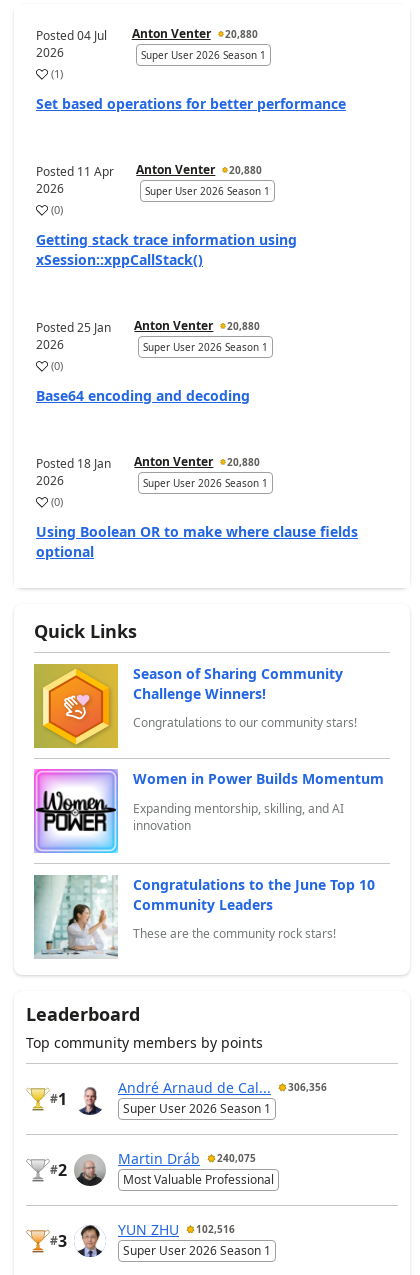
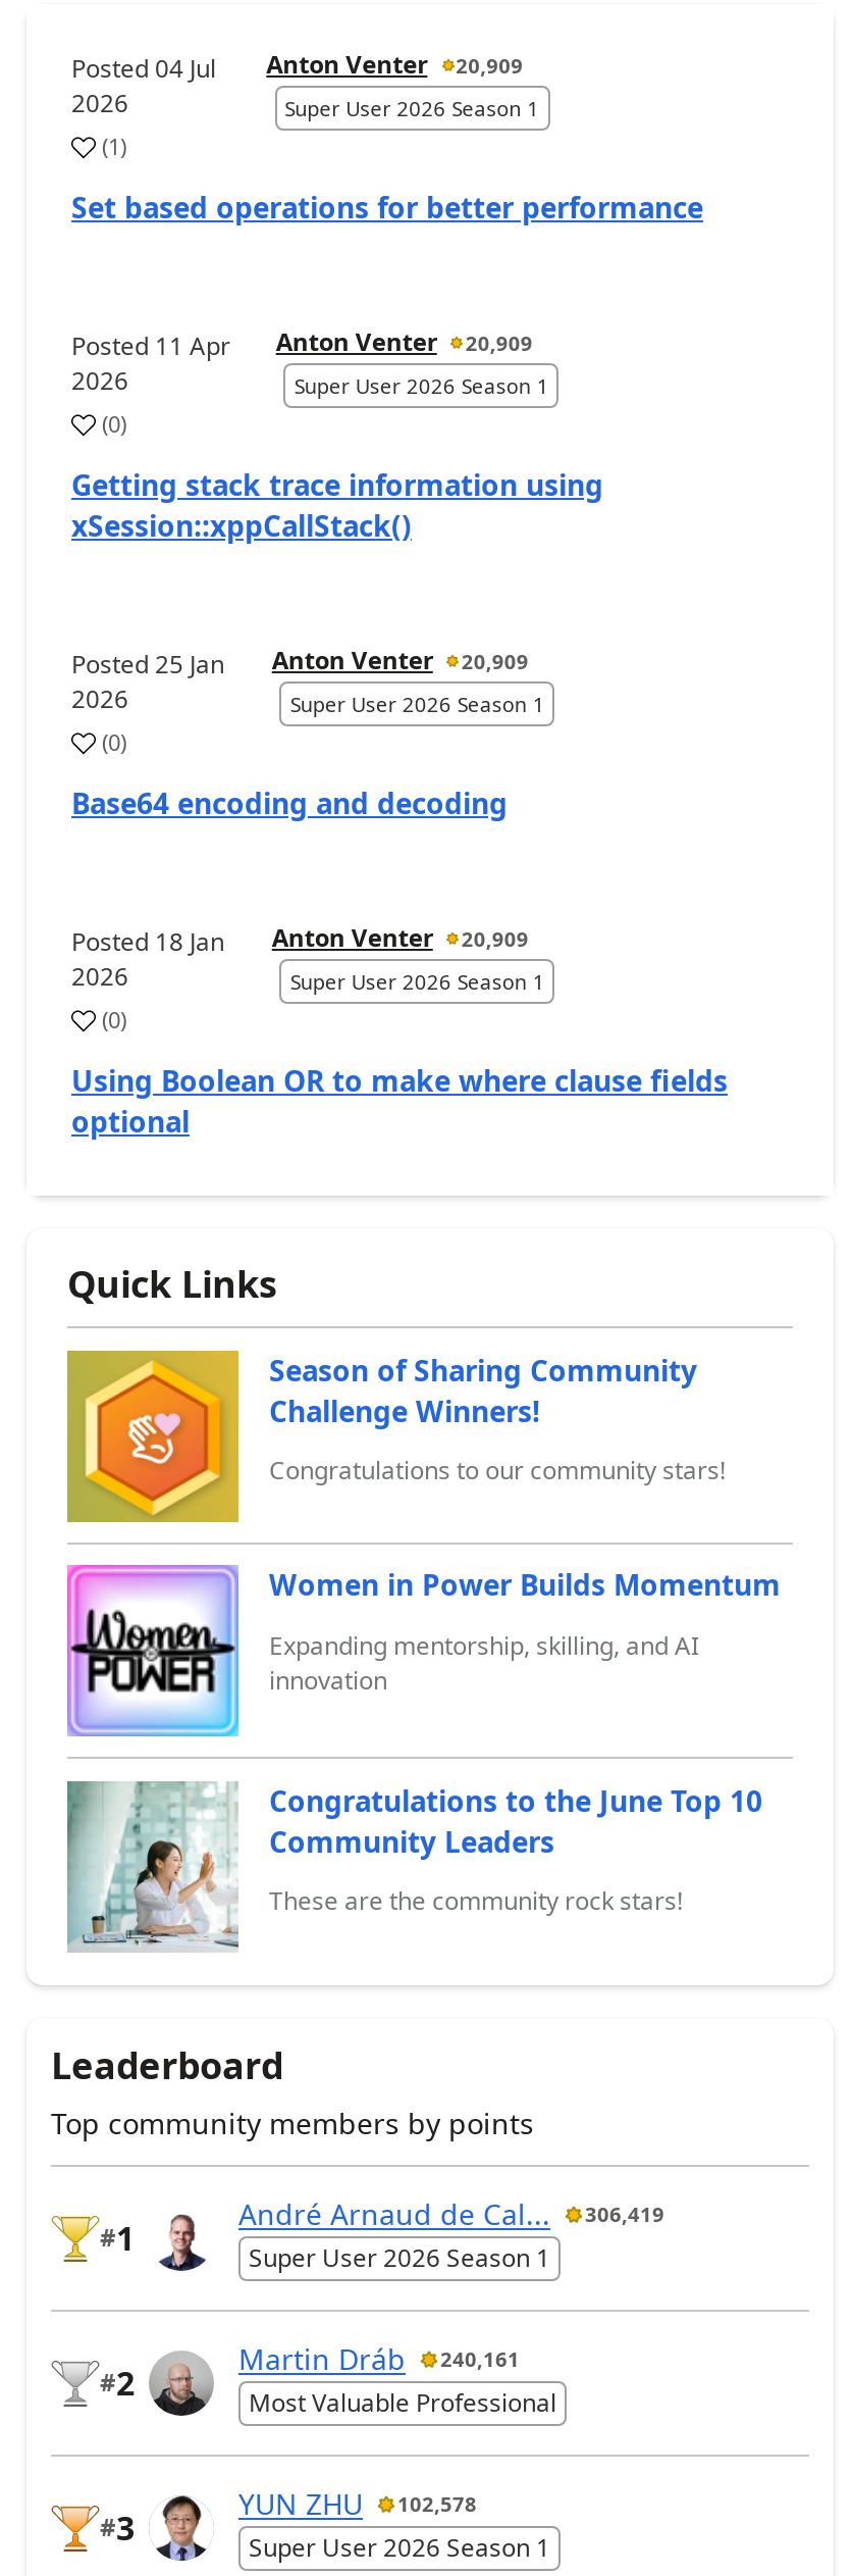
[36,25,258,44] Posted 04 Jul Anton Venter 20,880 -> [71,47,523,86] Posted 04 Jul Anton Venter 20,909
[36,161,262,180] Posted 11 Apr Anton Venter 20,880 -> [71,324,533,363] Posted 11 Apr Anton Venter 20,909
[36,317,260,336] Posted 25 Jan Anton Venter 20,880 -> [71,643,529,681] Posted 25 Jan Anton Venter 20,909
[36,453,260,472] Posted 18 Jan Anton Venter 20,880 -> [71,920,529,959] Posted 18 Jan Anton Venter 20,909
[118,1078,327,1097] André Arnaud de Cal... 306,356 -> [238,2195,664,2234] André Arnaud de Cal... 306,419
[118,1149,256,1168] Martin Dráb 240,075 -> [238,2340,520,2379] Martin Dráb 240,161
[118,1220,235,1239] YUN ZHU 102,516 -> [238,2485,477,2524] YUN ZHU 102,578

